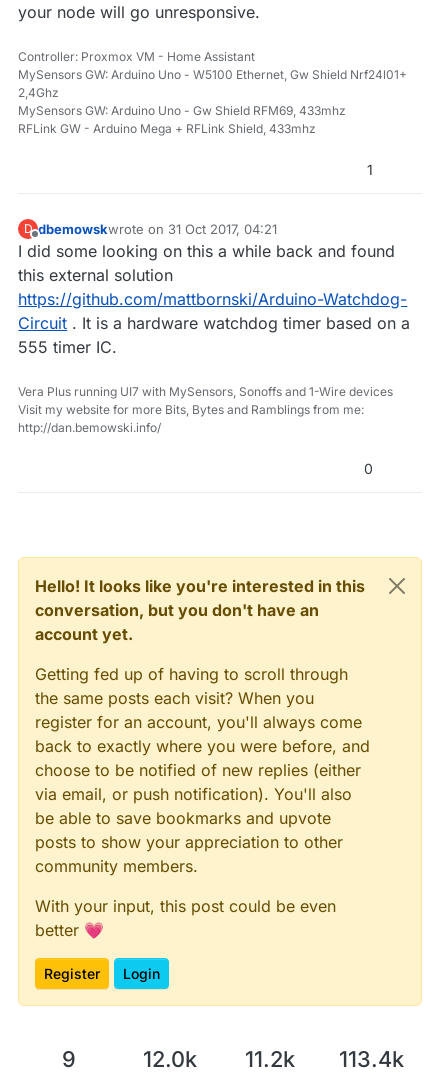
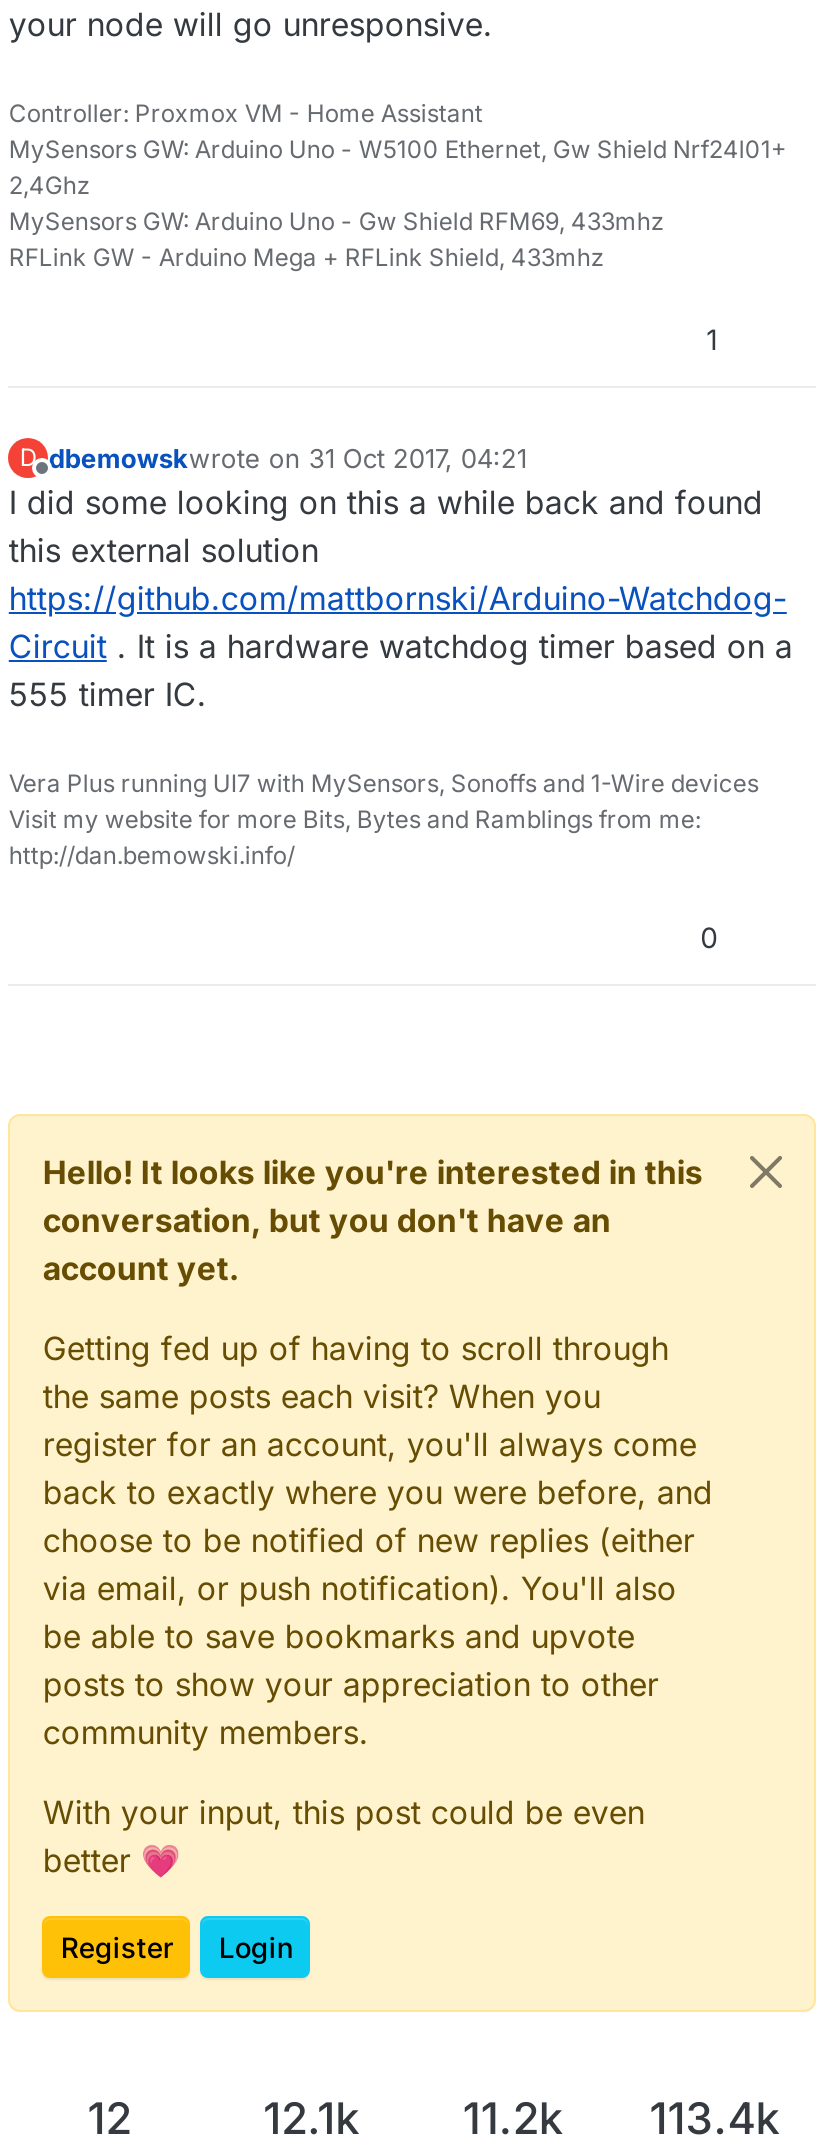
[62,1046,76,1072] 9 -> [88,2093,132,2145] 12
[143,1046,404,1072] 12.0k 11.2k 113.4k -> [263,2093,779,2145] 12.1k 11.2k 113.4k

